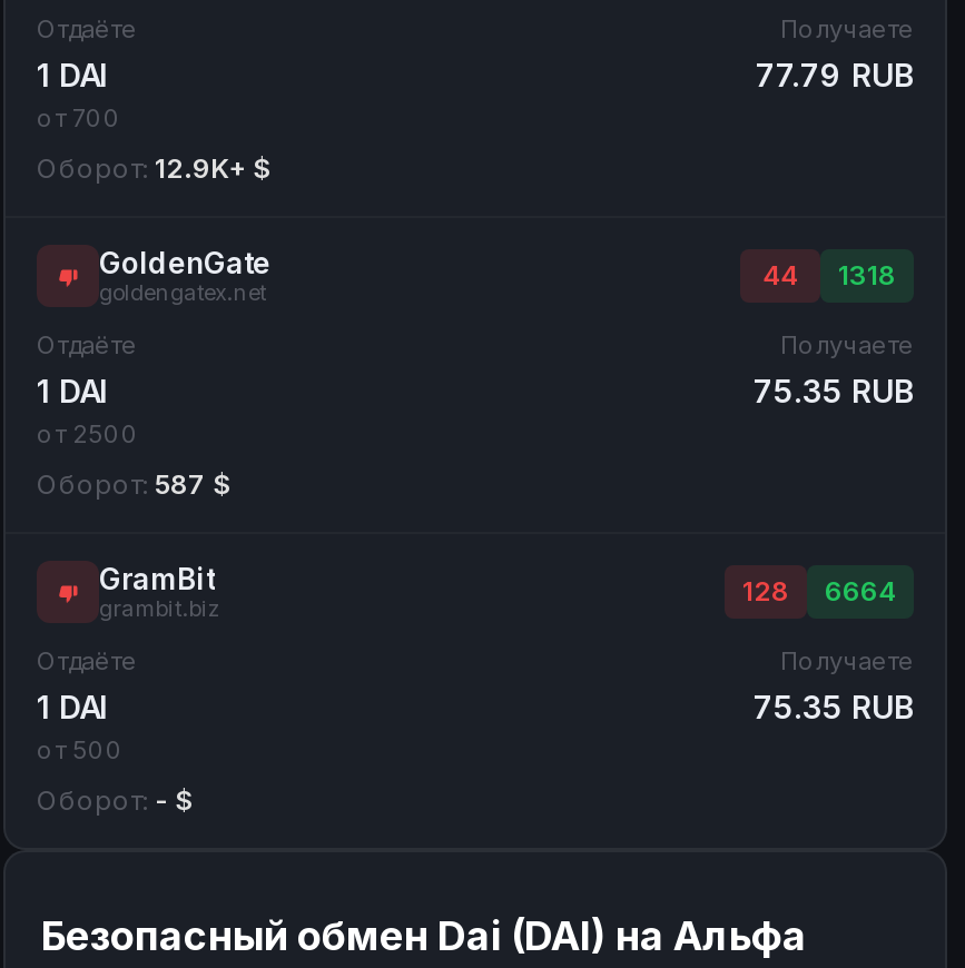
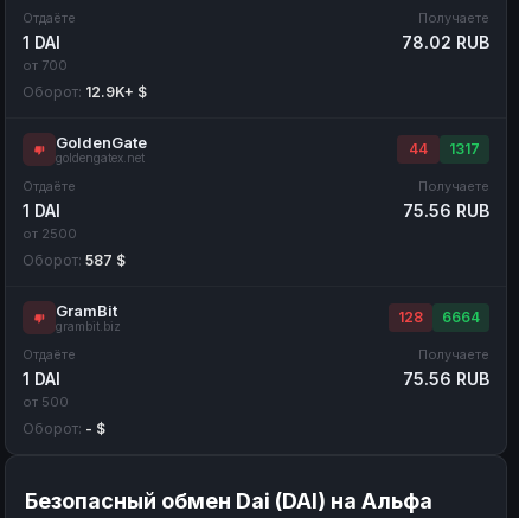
[756,55,914,92] 77.79 RUB -> [402,31,489,52] 78.02 RUB
[762,257,896,290] 44 1318 -> [409,139,480,157] 44 1317
[754,371,914,408] 75.35 RUB -> [403,200,489,220] 75.56 RUB
[754,687,914,724] 75.35 RUB -> [403,368,489,388] 75.56 RUB

